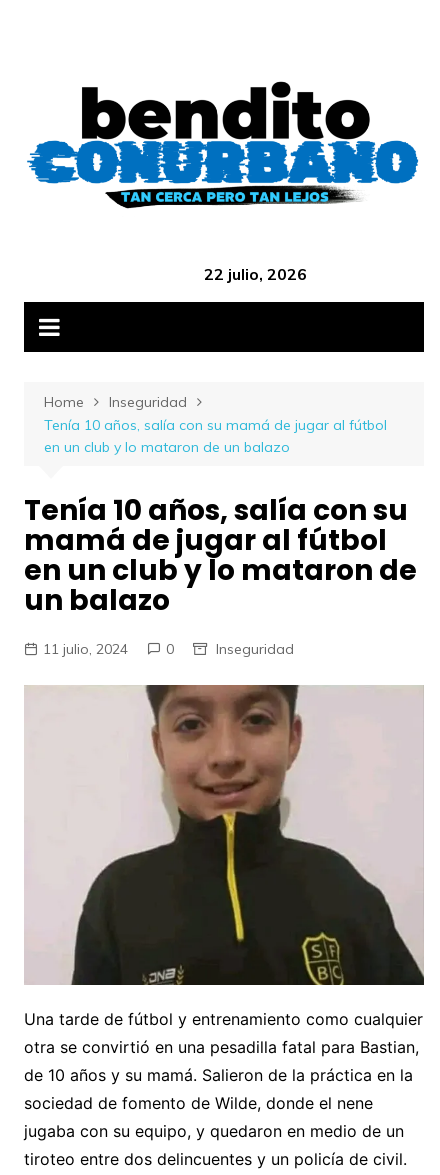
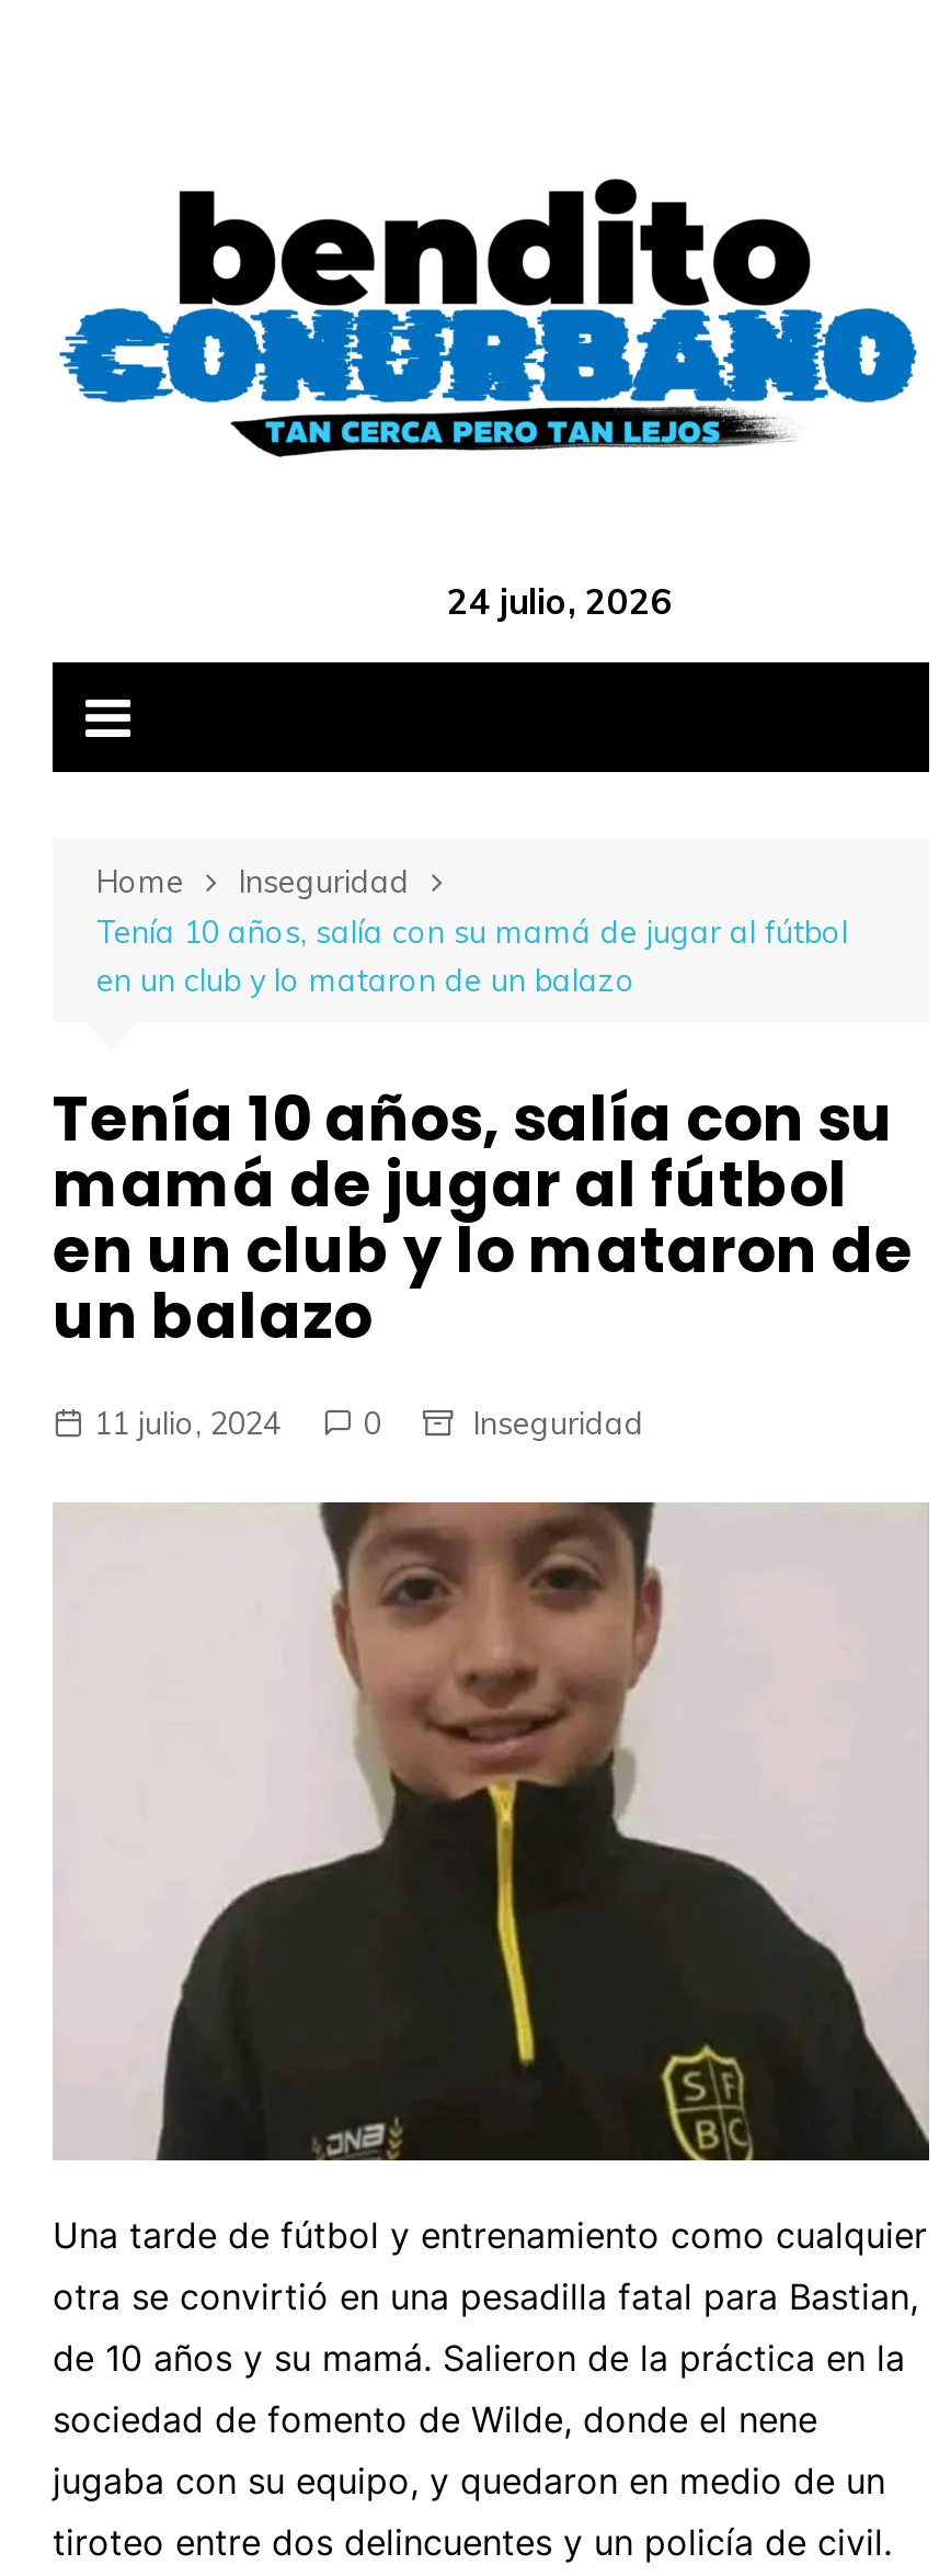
[204,264,307,284] 22 julio, 2026 -> [447,579,673,623] 24 julio, 2026

